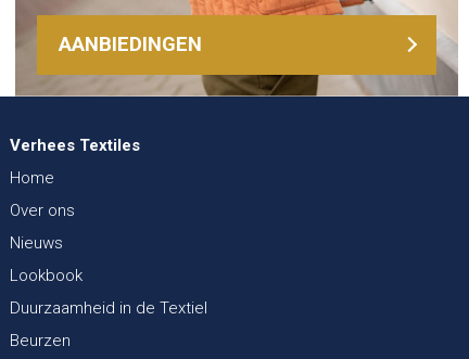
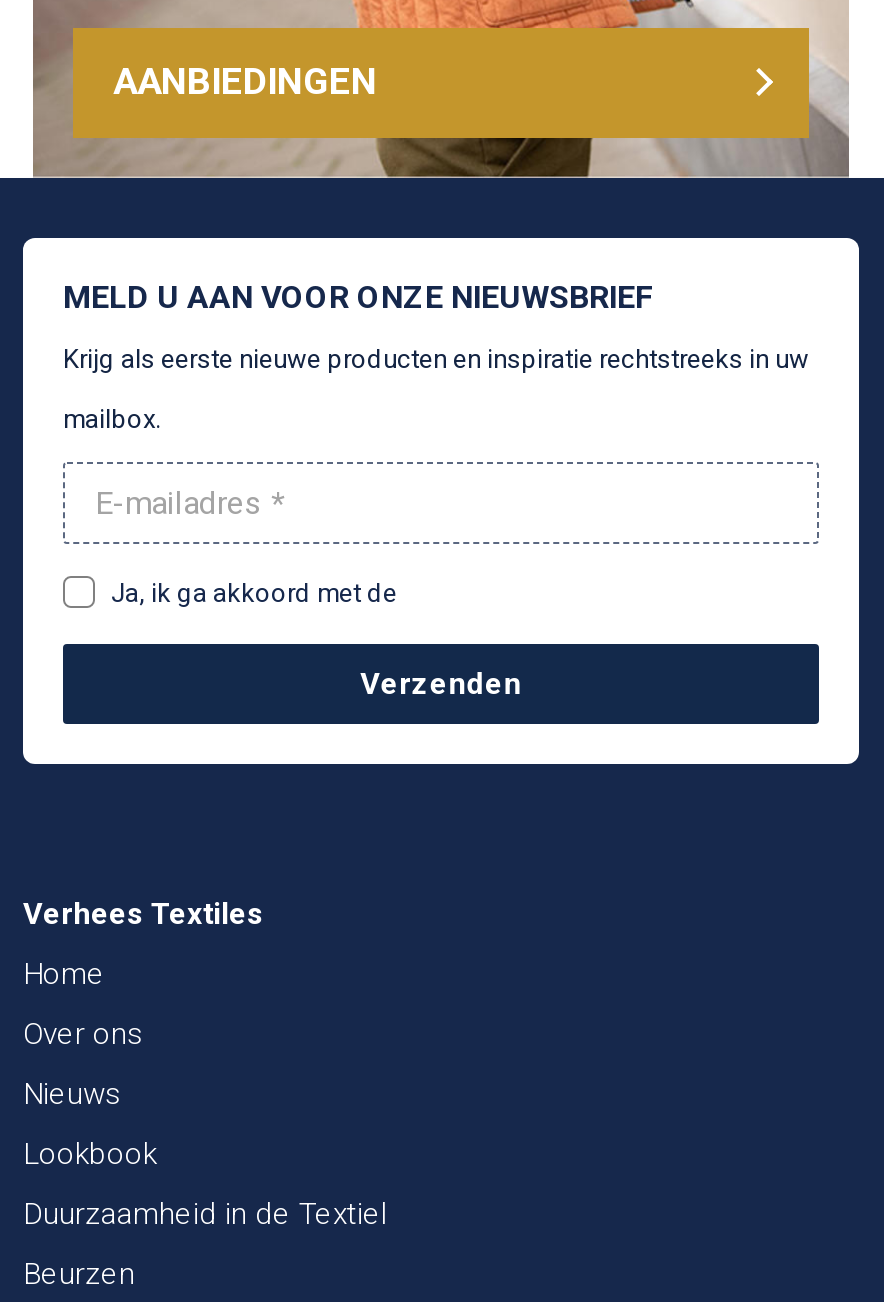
none -> [21,236,861,766] [image] | MELD U AAN VOOR ONZE NIEUWSBRIEF | Krijg als eerste nieuwe producten en inspiratie rechtstreeks in uw | mailbox.
none -> [111,578,522,702] Ja, ik ga akkoord met de | Verzenden

